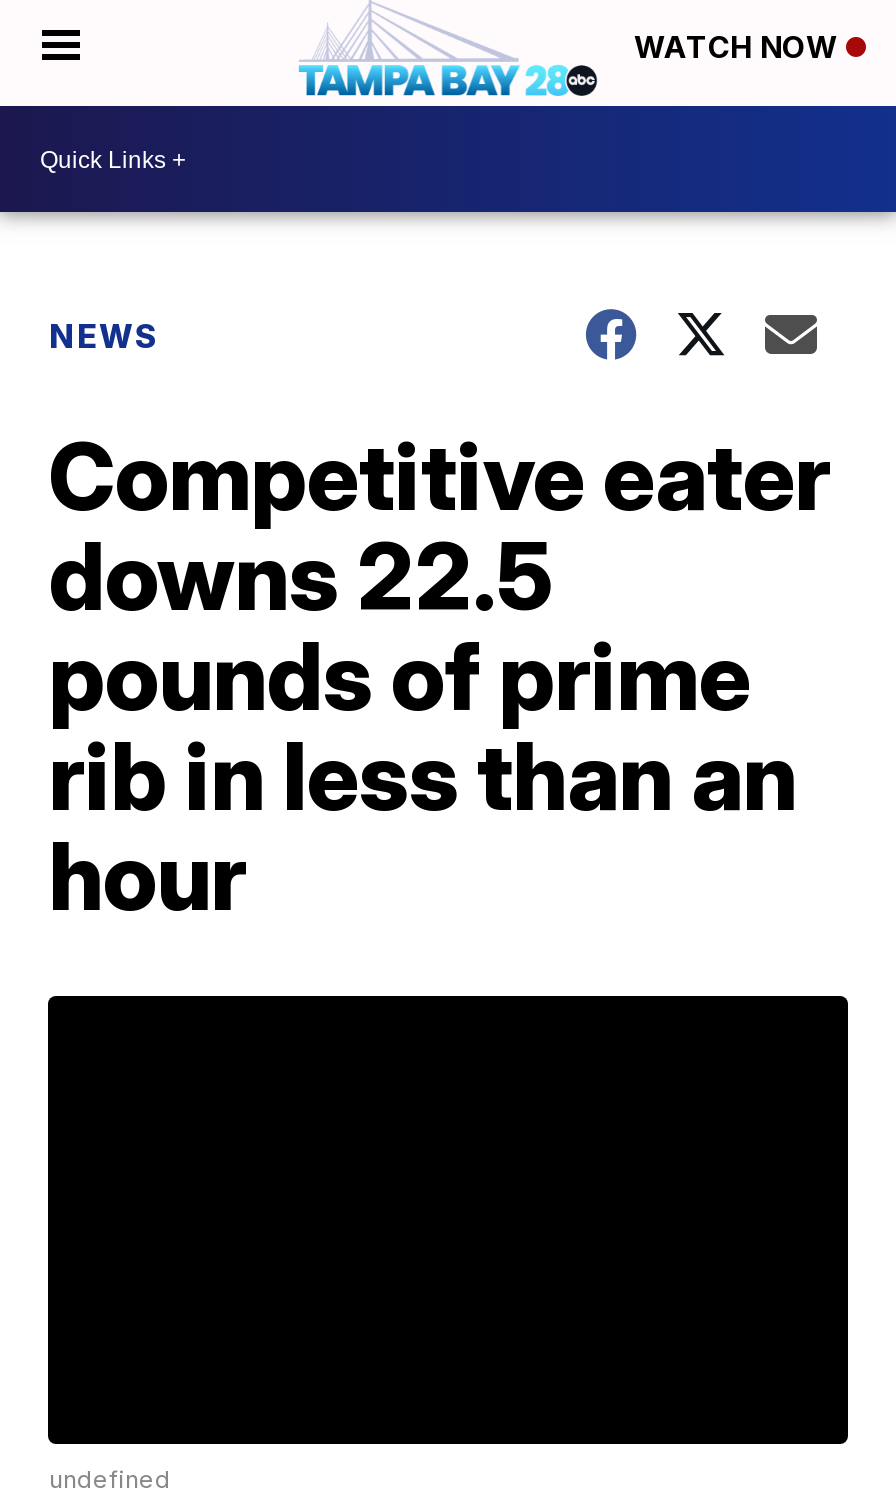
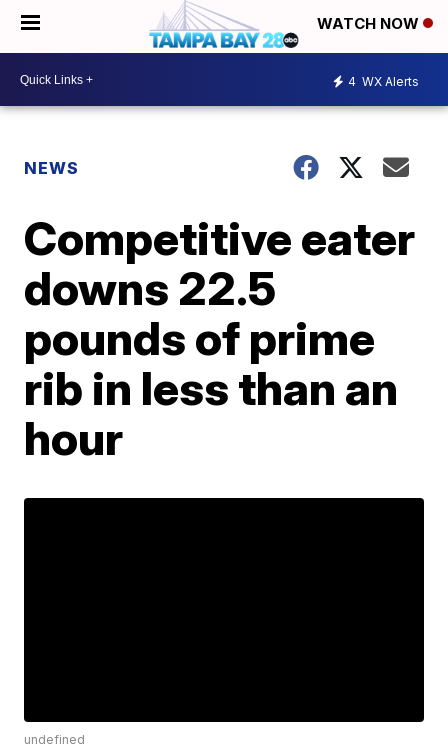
none -> [348,73,419,88] 4 WX Alerts

